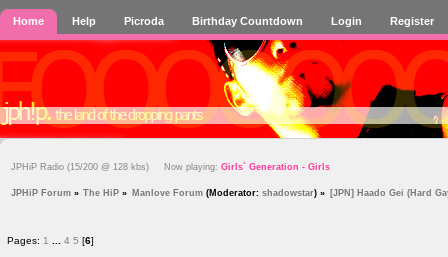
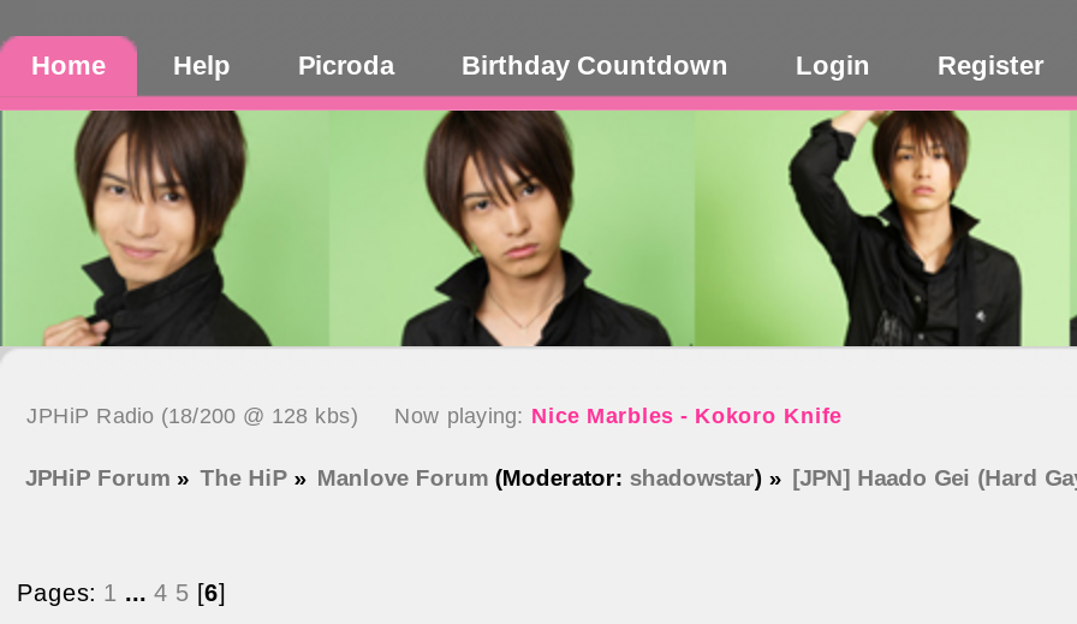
[3,39,445,172] [image] | JPHiP Radio (15/200 @ 128 kbs) Now playing: Girls` Generation - Girls -> [7,108,1070,428] [image] | JPHiP Radio (18/200 @ 128 kbs) Now playing: Nice Marbles - Kokoro Knife

